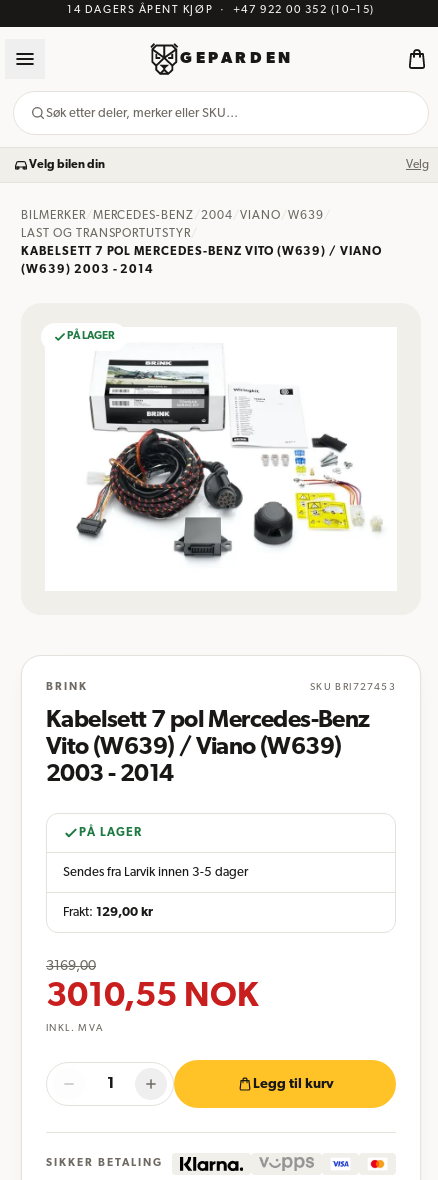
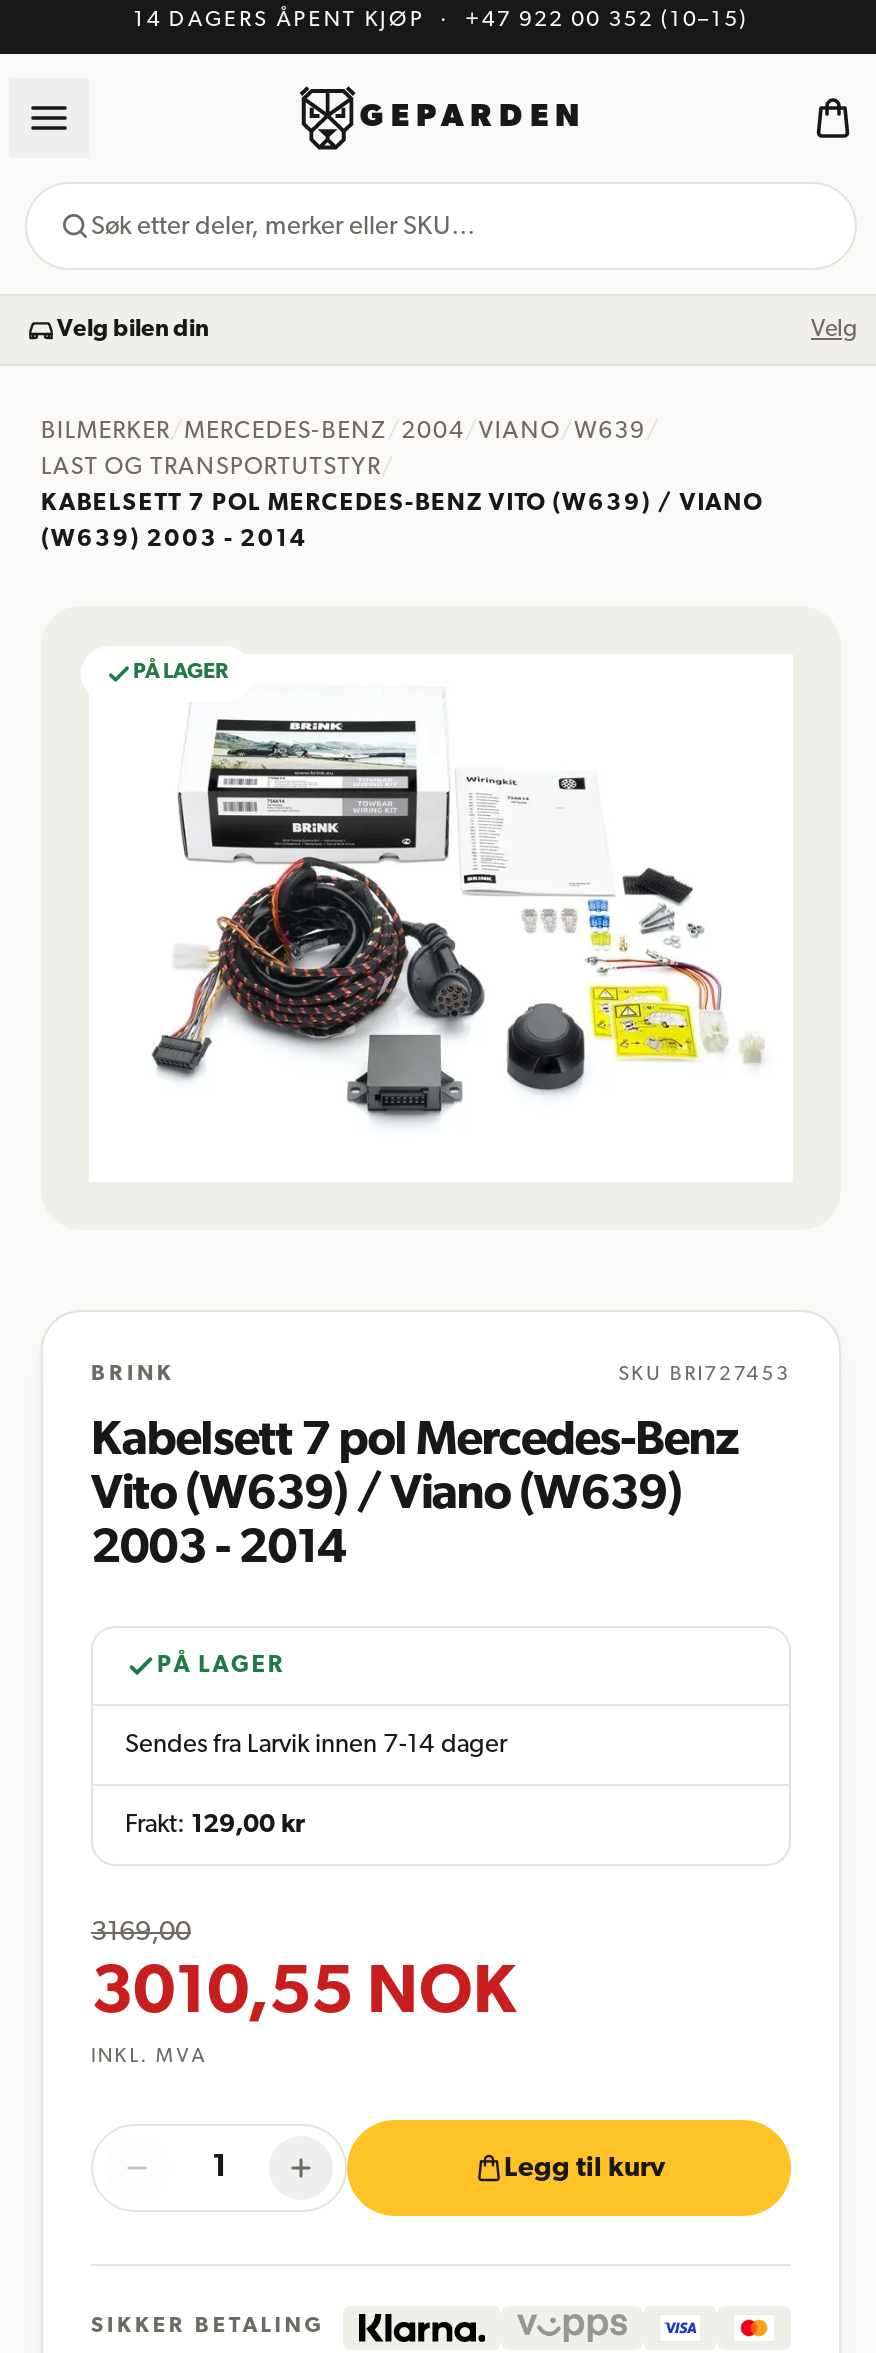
[63,866,248,879] Sendes fra Larvik innen 3-5 dager -> [125,1732,507,1758] Sendes fra Larvik innen 7-14 dager

